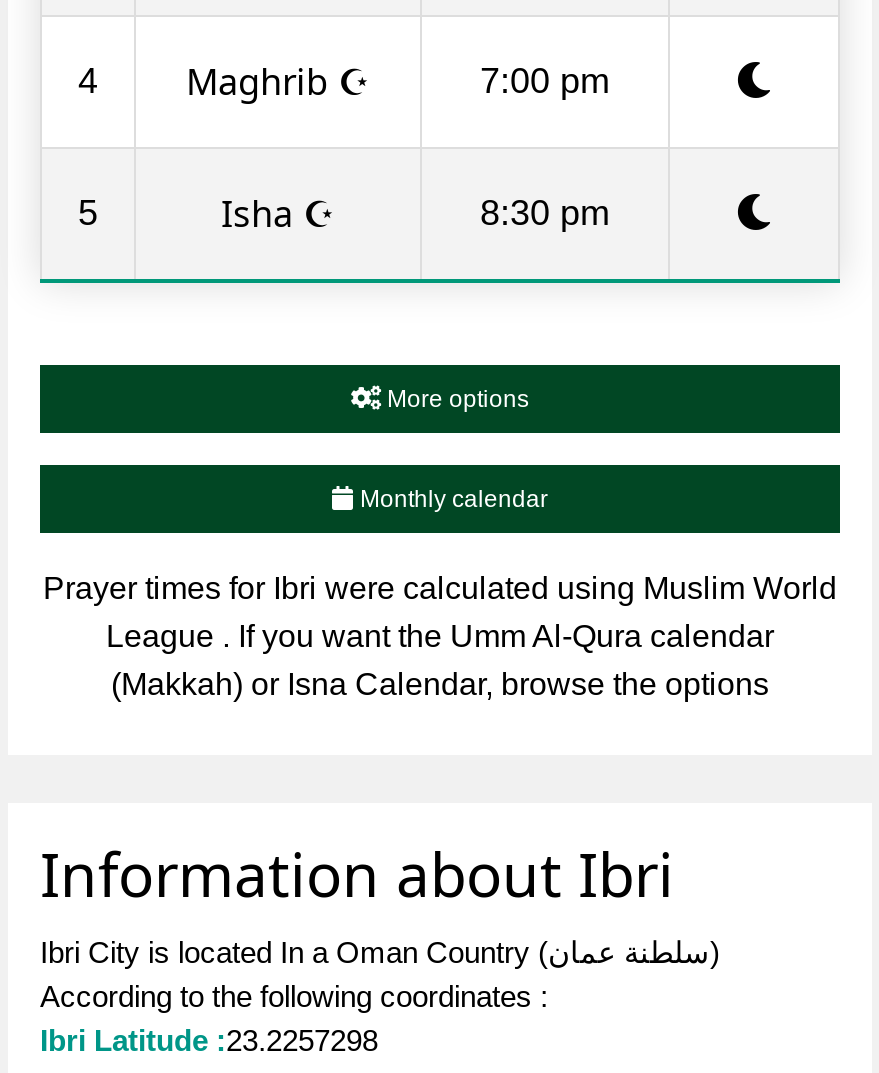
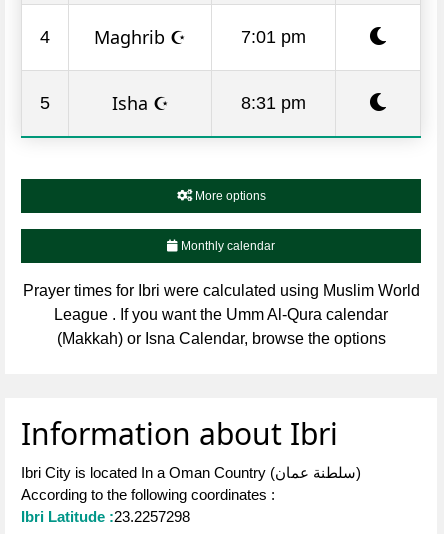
[480,61,610,101] 7:00 pm -> [241,27,306,47] 7:01 pm
[480,193,610,233] 8:30 pm -> [241,93,306,113] 8:31 pm

